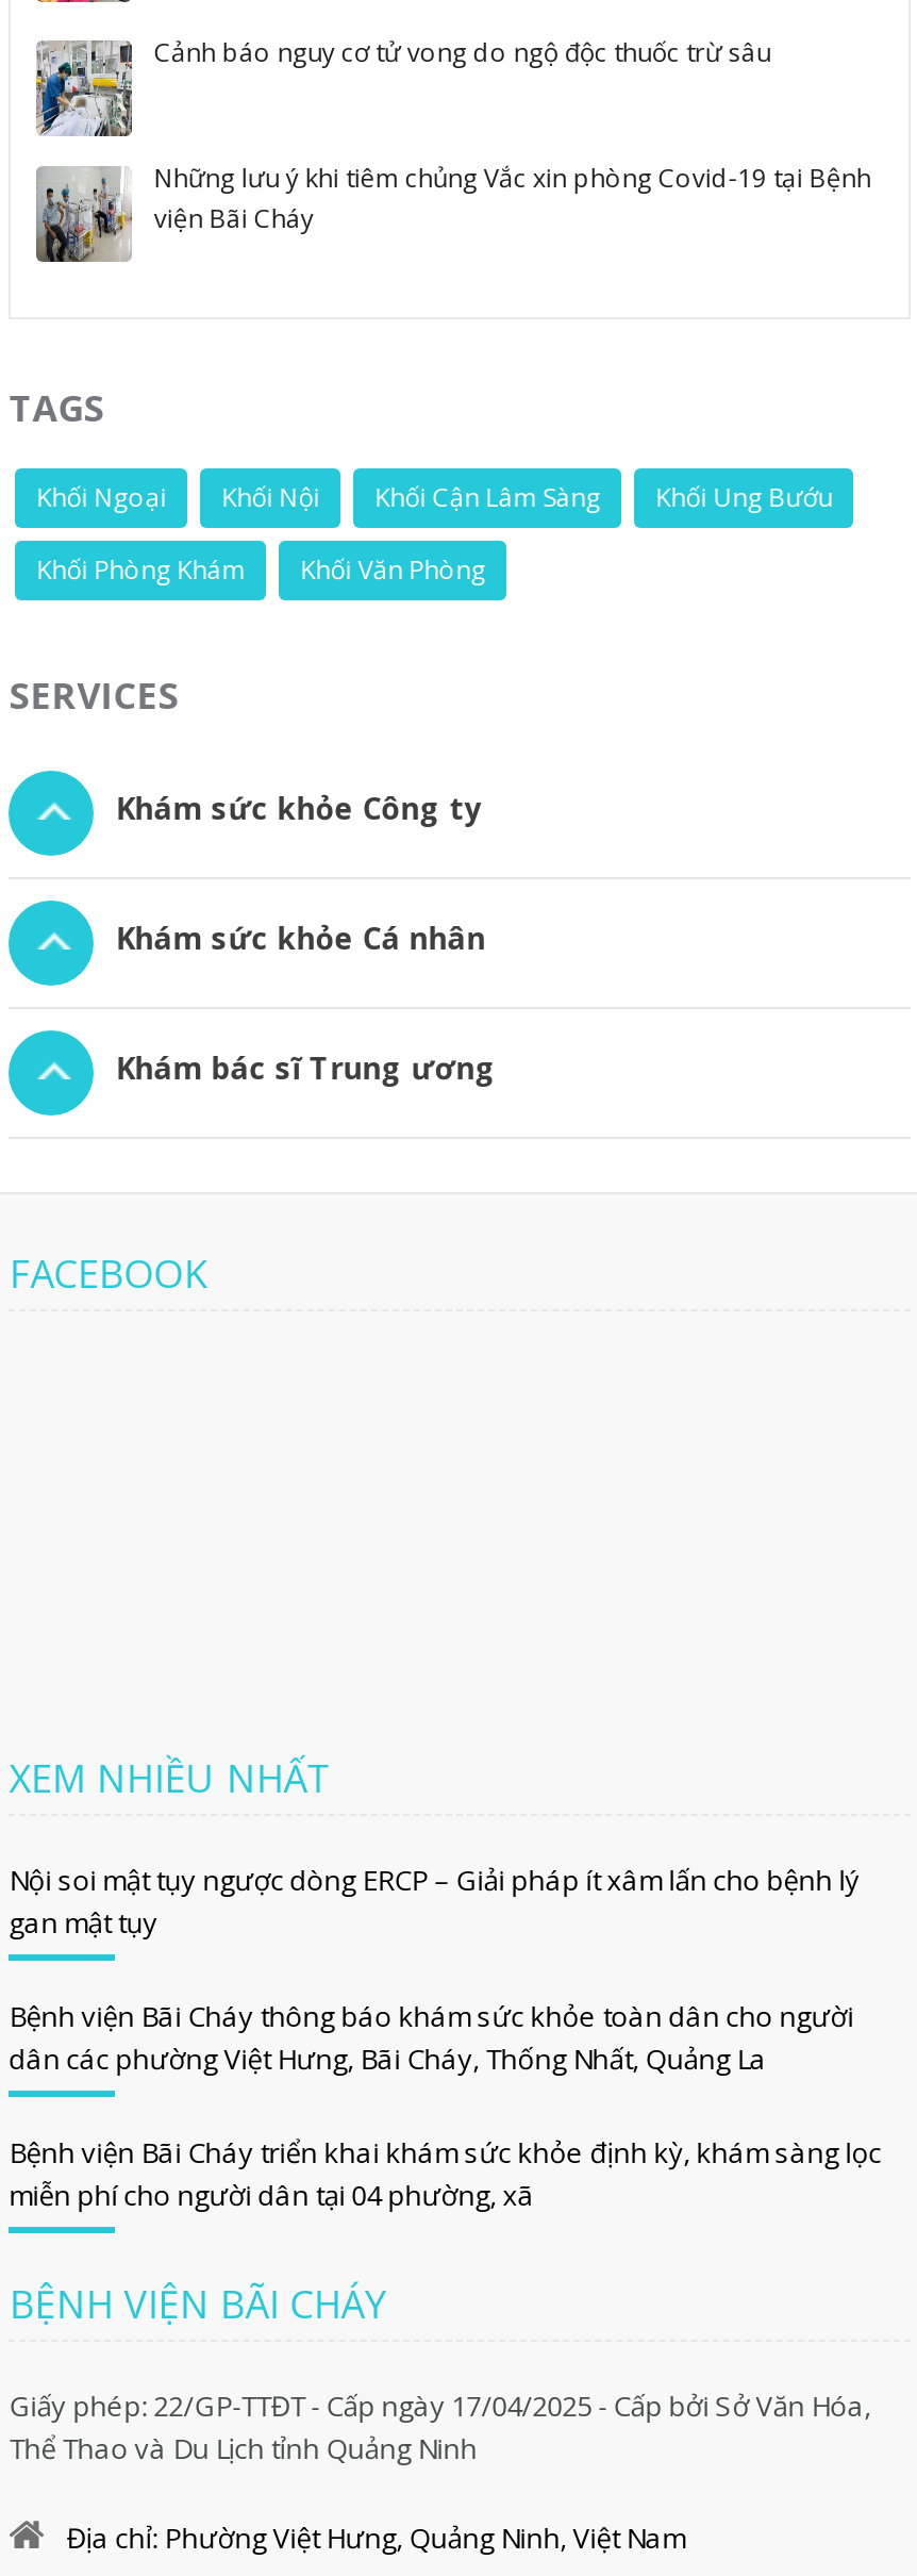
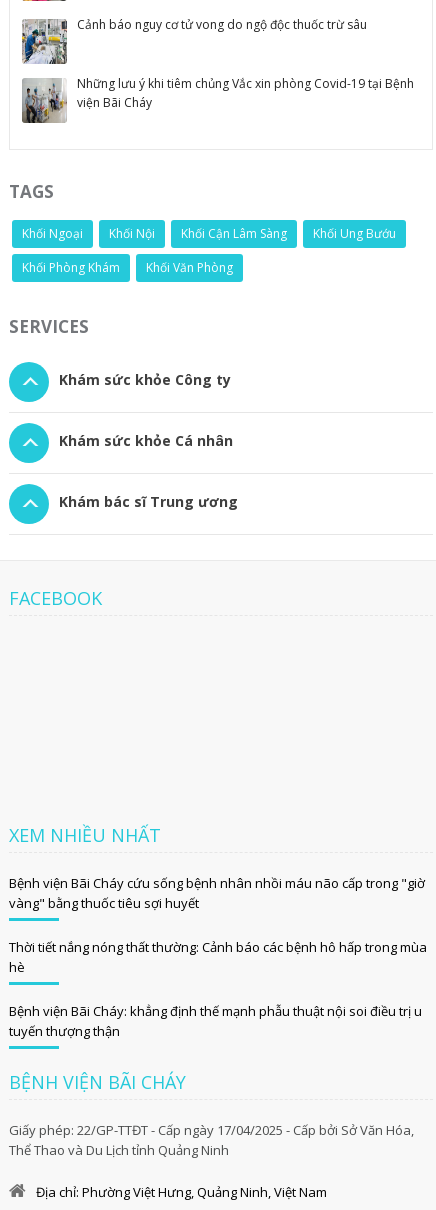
[9,1861,860,1942] Nội soi mật tụy ngược dòng ERCP – Giải pháp ít xâm lấn cho bệnh lý | gan mật tụy -> [9,874,425,912] Bệnh viện Bãi Cháy cứu sống bệnh nhân nhồi máu não cấp trong "giờ | vàng" bằng thuốc tiêu sợi huyết
[9,1997,854,2078] Bệnh viện Bãi Cháy thông báo khám sức khỏe toàn dân cho người | dân các phường Việt Hưng, Bãi Cháy, Thống Nhất, Quảng La -> [9,938,427,976] Thời tiết nắng nóng thất thường: Cảnh báo các bệnh hô hấp trong mùa | hè
[9,2133,881,2214] Bệnh viện Bãi Cháy triển khai khám sức khỏe định kỳ, khám sàng lọc | miễn phí cho người dân tại 04 phường, xã -> [9,1002,422,1040] Bệnh viện Bãi Cháy: khẳng định thế mạnh phẫu thuật nội soi điều trị u | tuyến thượng thận

